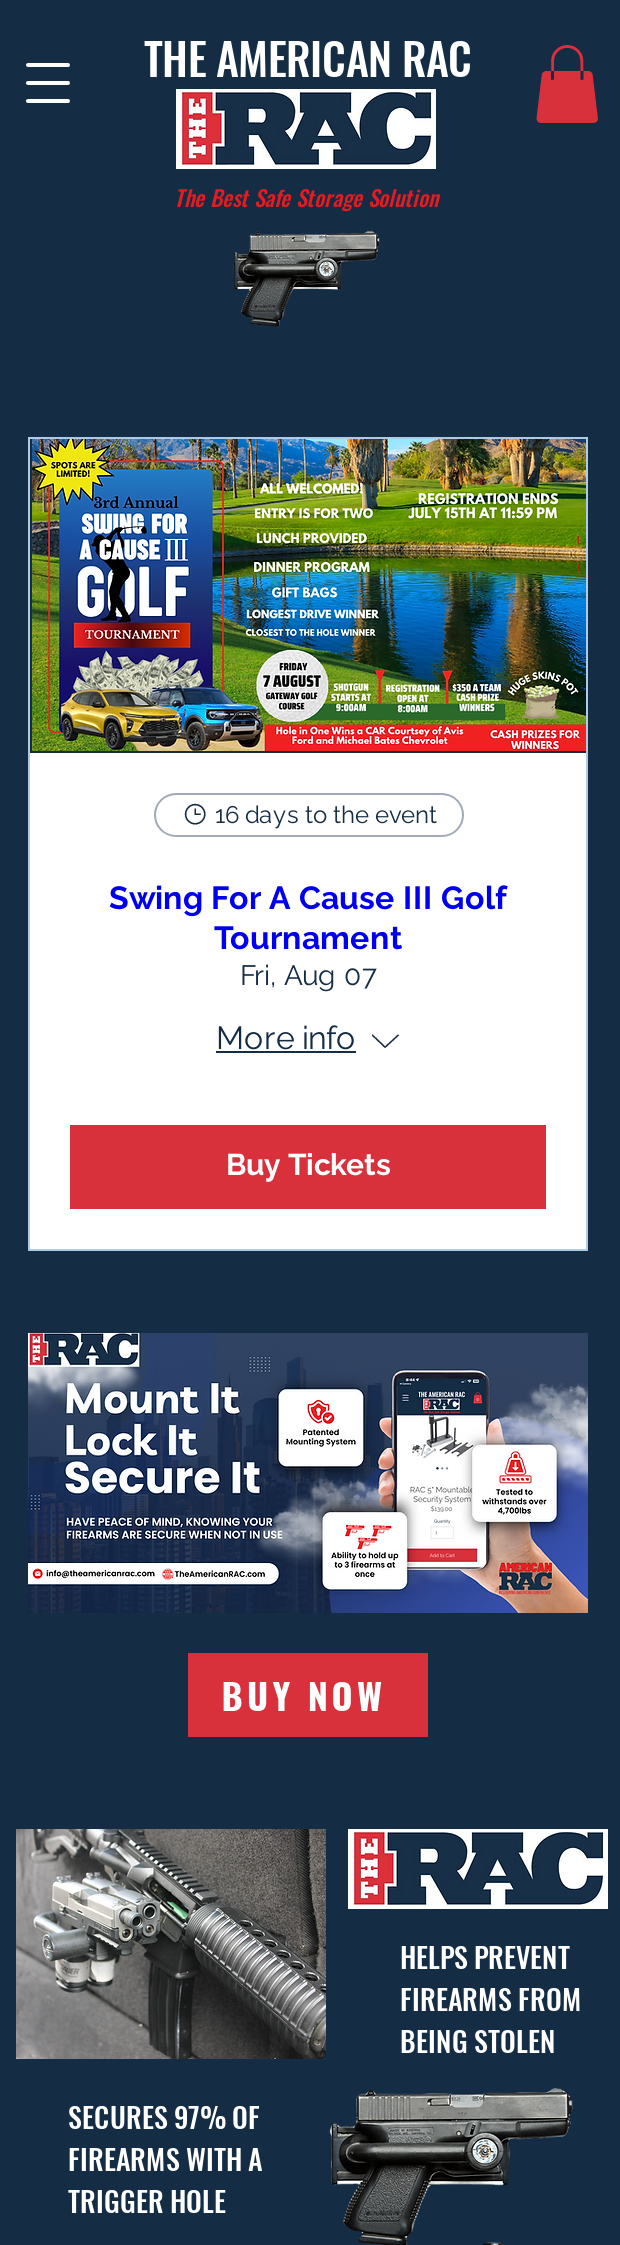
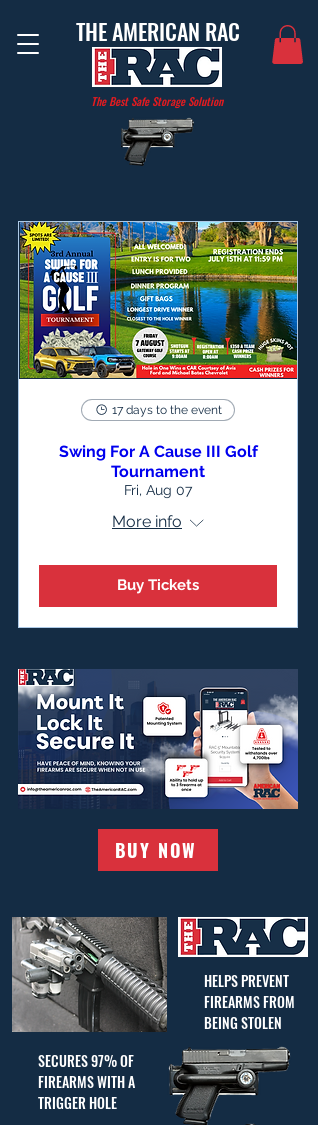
[215,801,437,829] 16 days to the event -> [112,403,222,417] 17 days to the event

